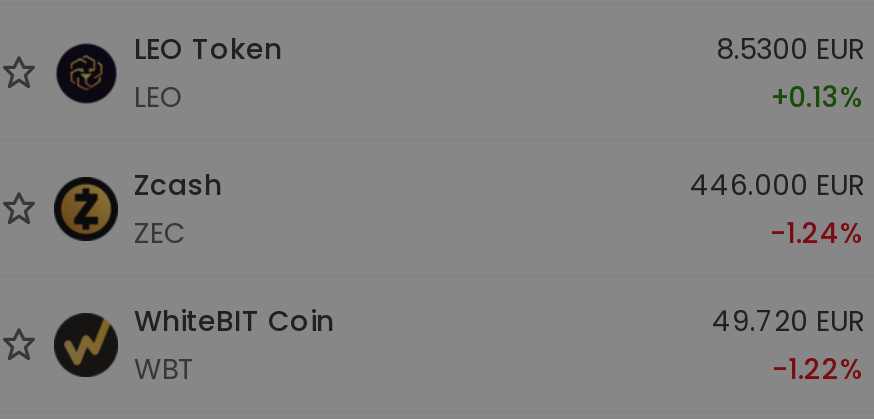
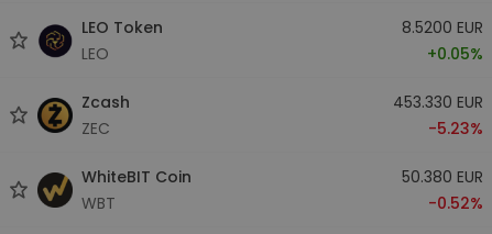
[716,28,864,68] 8.5300 EUR -> [402,16,483,38] 8.5200 EUR
[770,76,864,116] +0.13% -> [427,42,483,64] +0.05%
[690,164,864,204] 446.000 EUR -> [393,91,483,113] 453.330 EUR
[770,212,864,252] -1.24% -> [428,117,483,139] -5.23%
[712,300,864,340] 49.720 EUR -> [402,165,483,187] 50.380 EUR
[772,348,864,388] -1.22% -> [428,192,483,214] -0.52%

